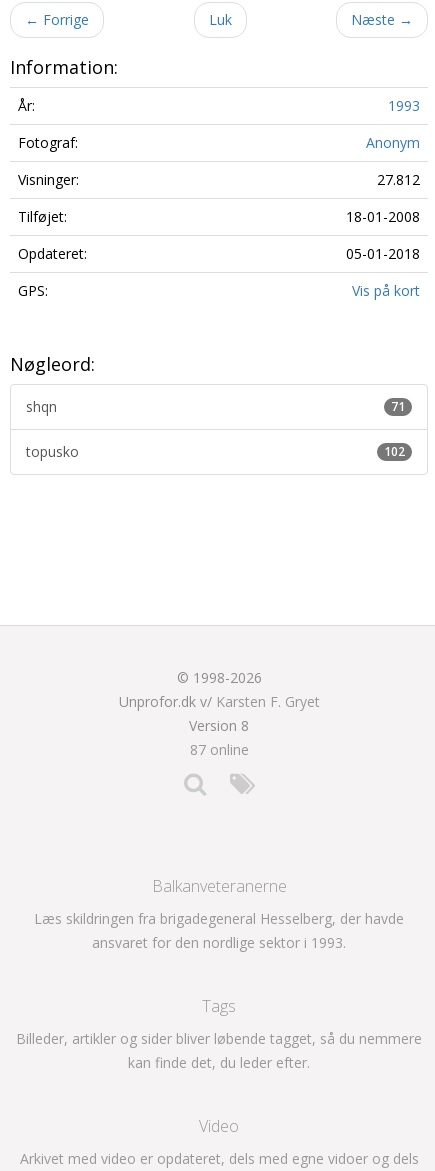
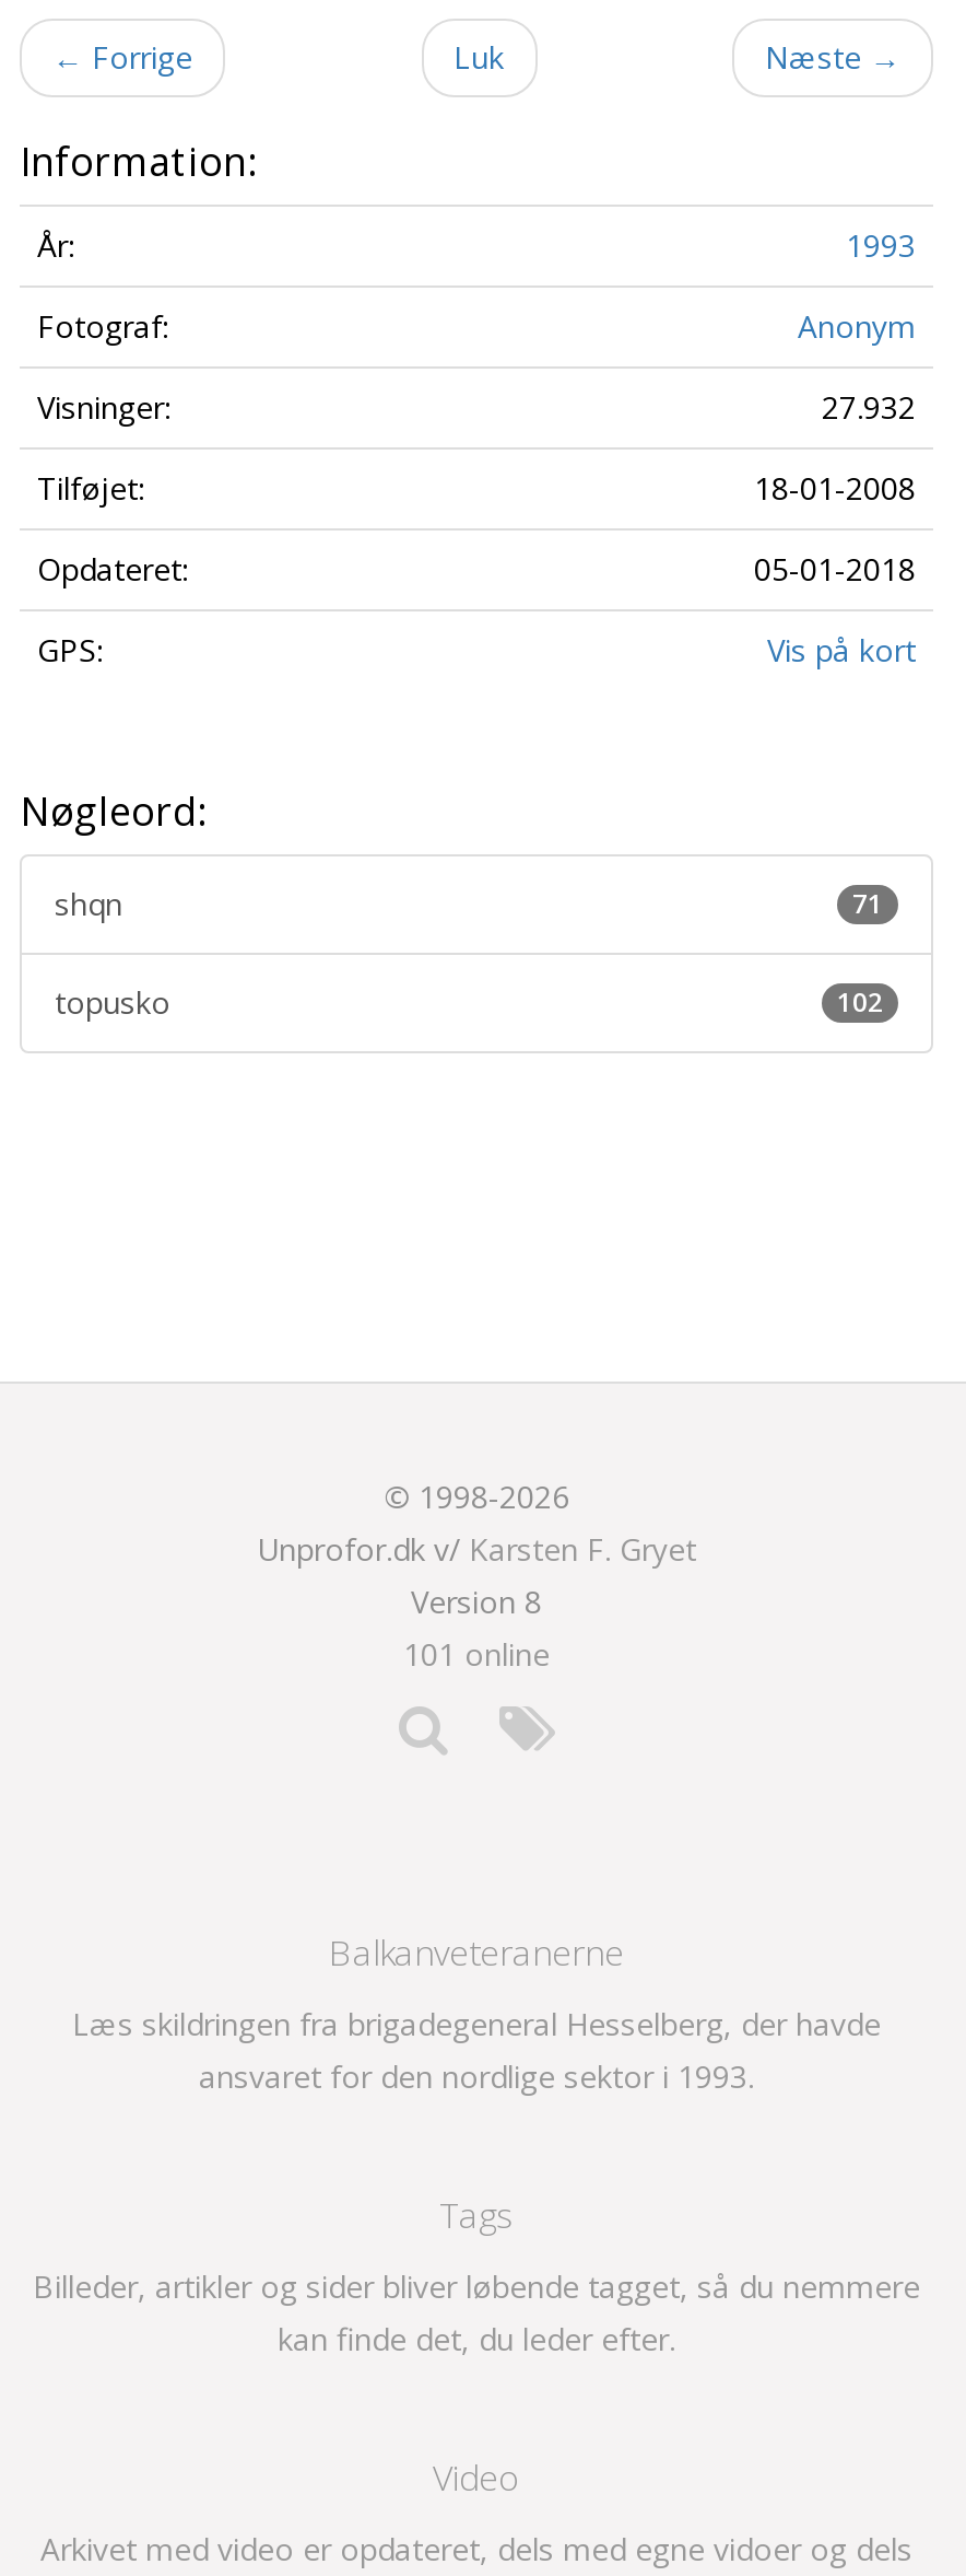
[377,169,420,188] 27.812 -> [822,385,916,427] 27.932
[189,739,248,758] 87 online -> [403,1632,550,1674] 101 online

